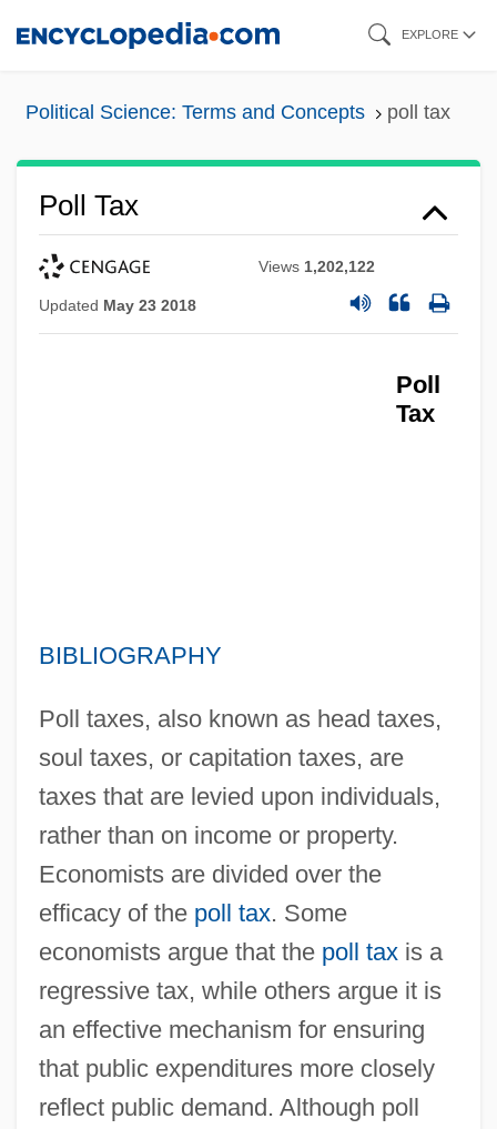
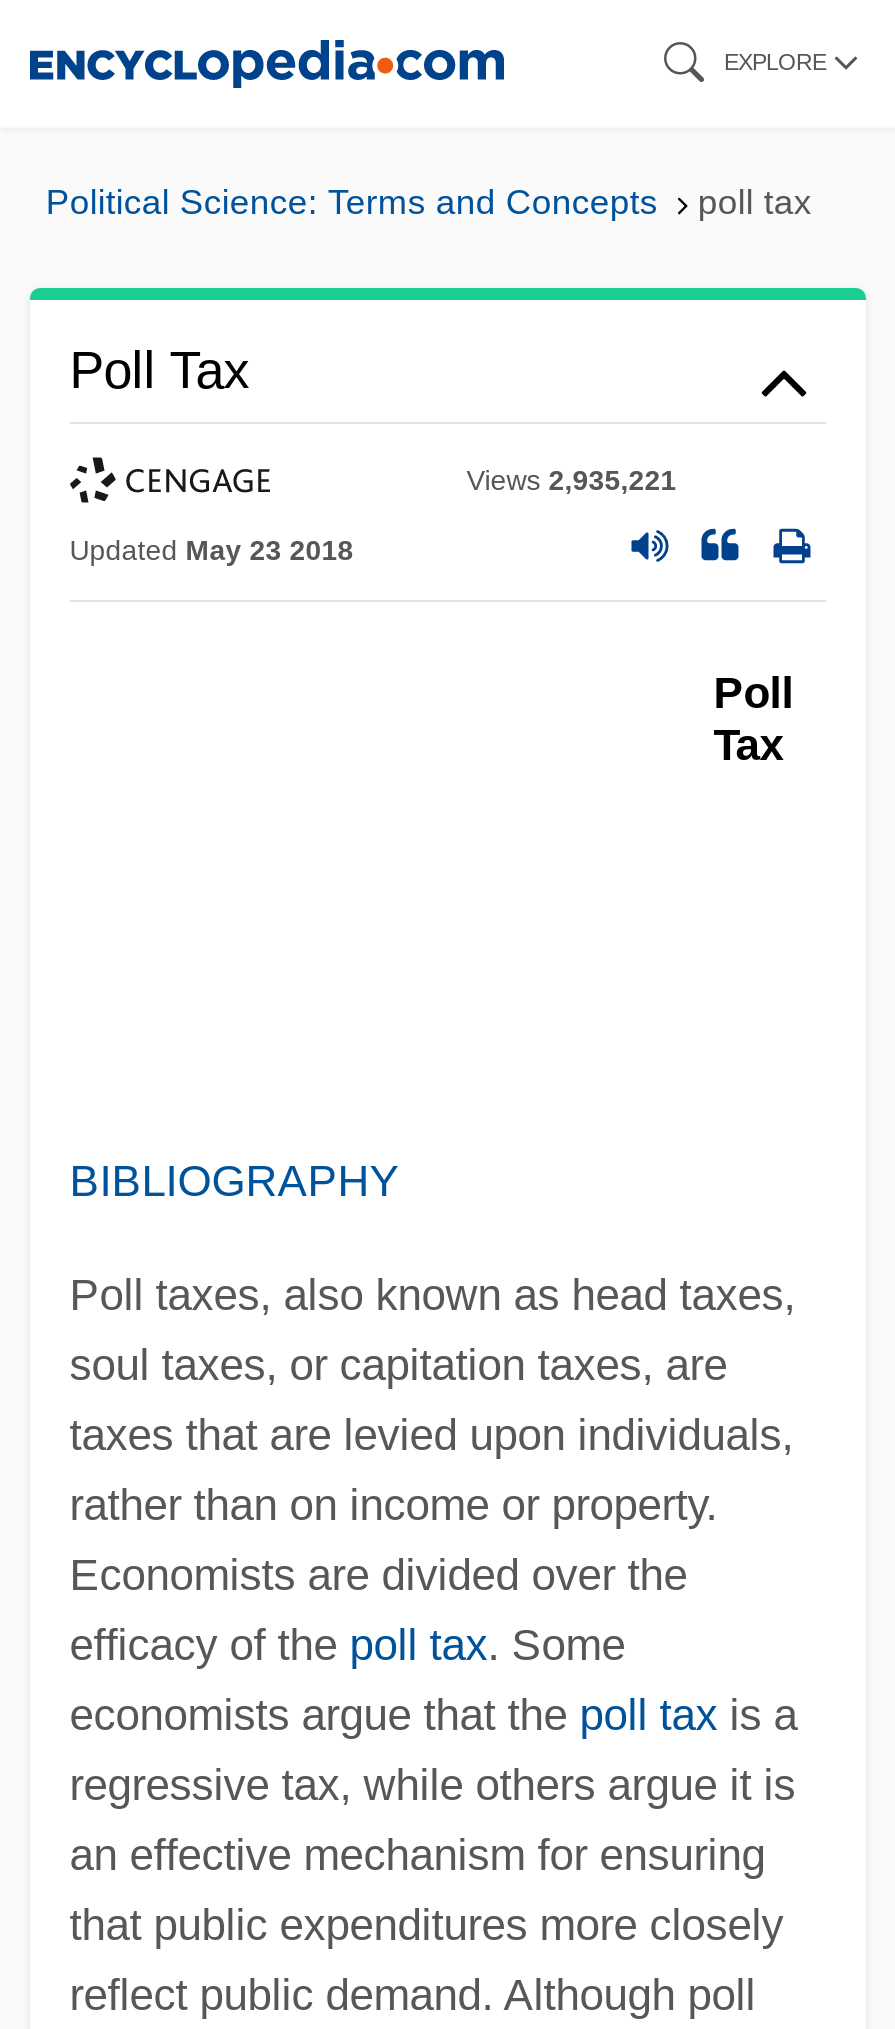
[259,258,375,275] Views 1,202,122 -> [466,464,676,496] Views 2,935,221

